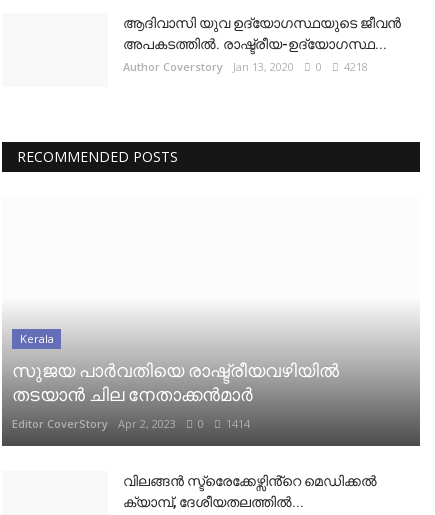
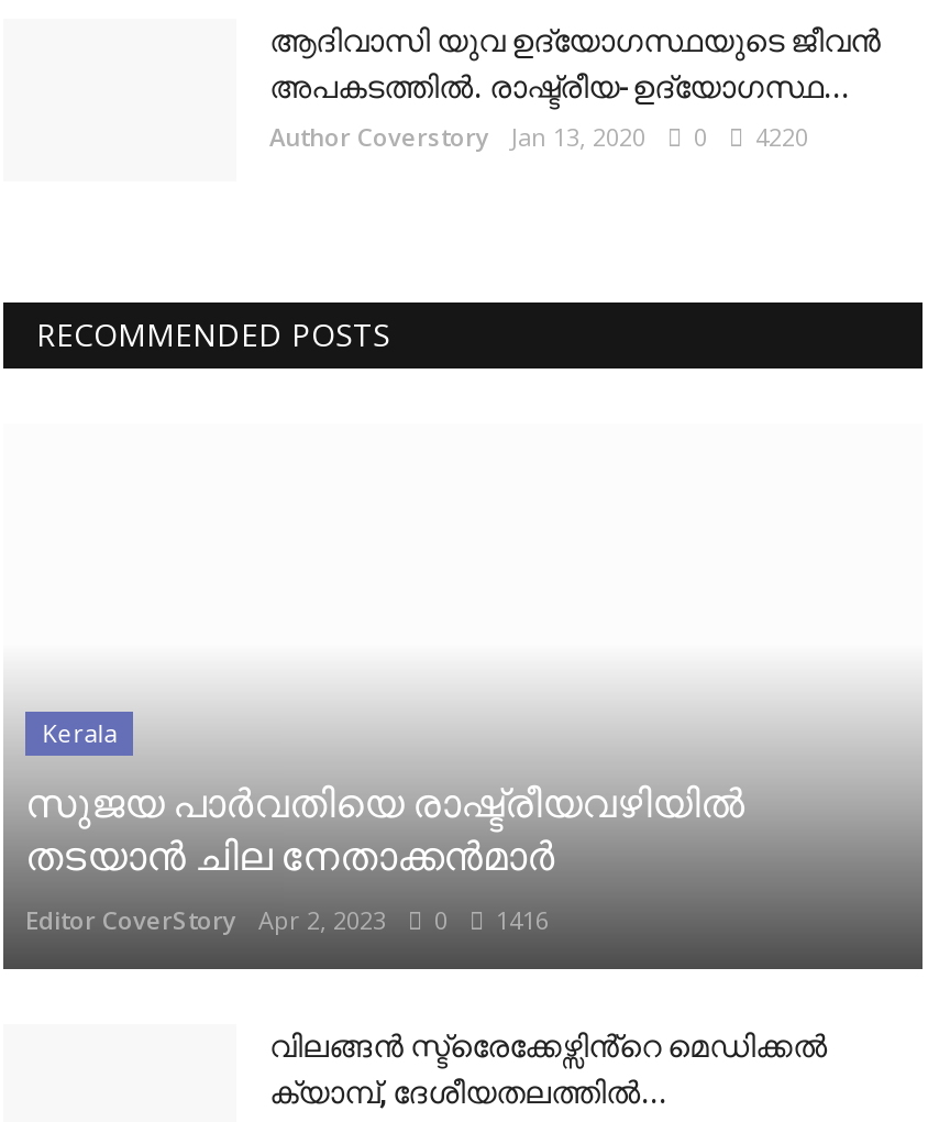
[123,59,368,74] Author Coverstory Jan 13, 2020 0 4218 -> [269,119,808,152] Author Coverstory Jan 13, 2020 0 4220
[12,416,250,431] Editor CoverStory Apr 2, 2023 0 1414 -> [25,903,549,936] Editor CoverStory Apr 2, 2023 0 1416

